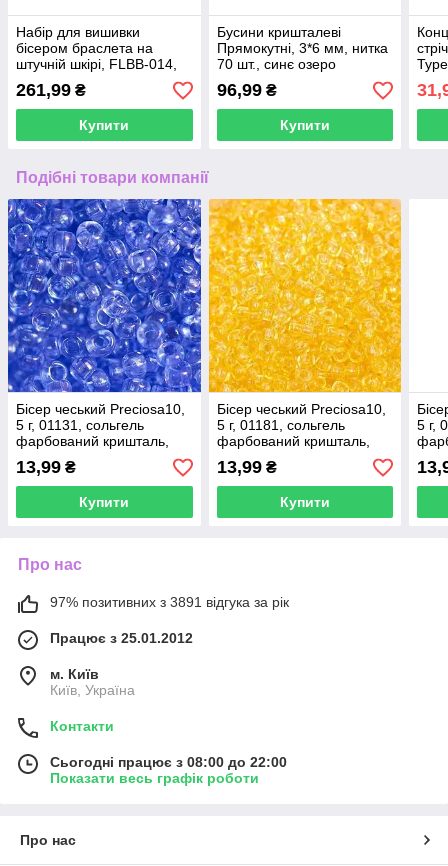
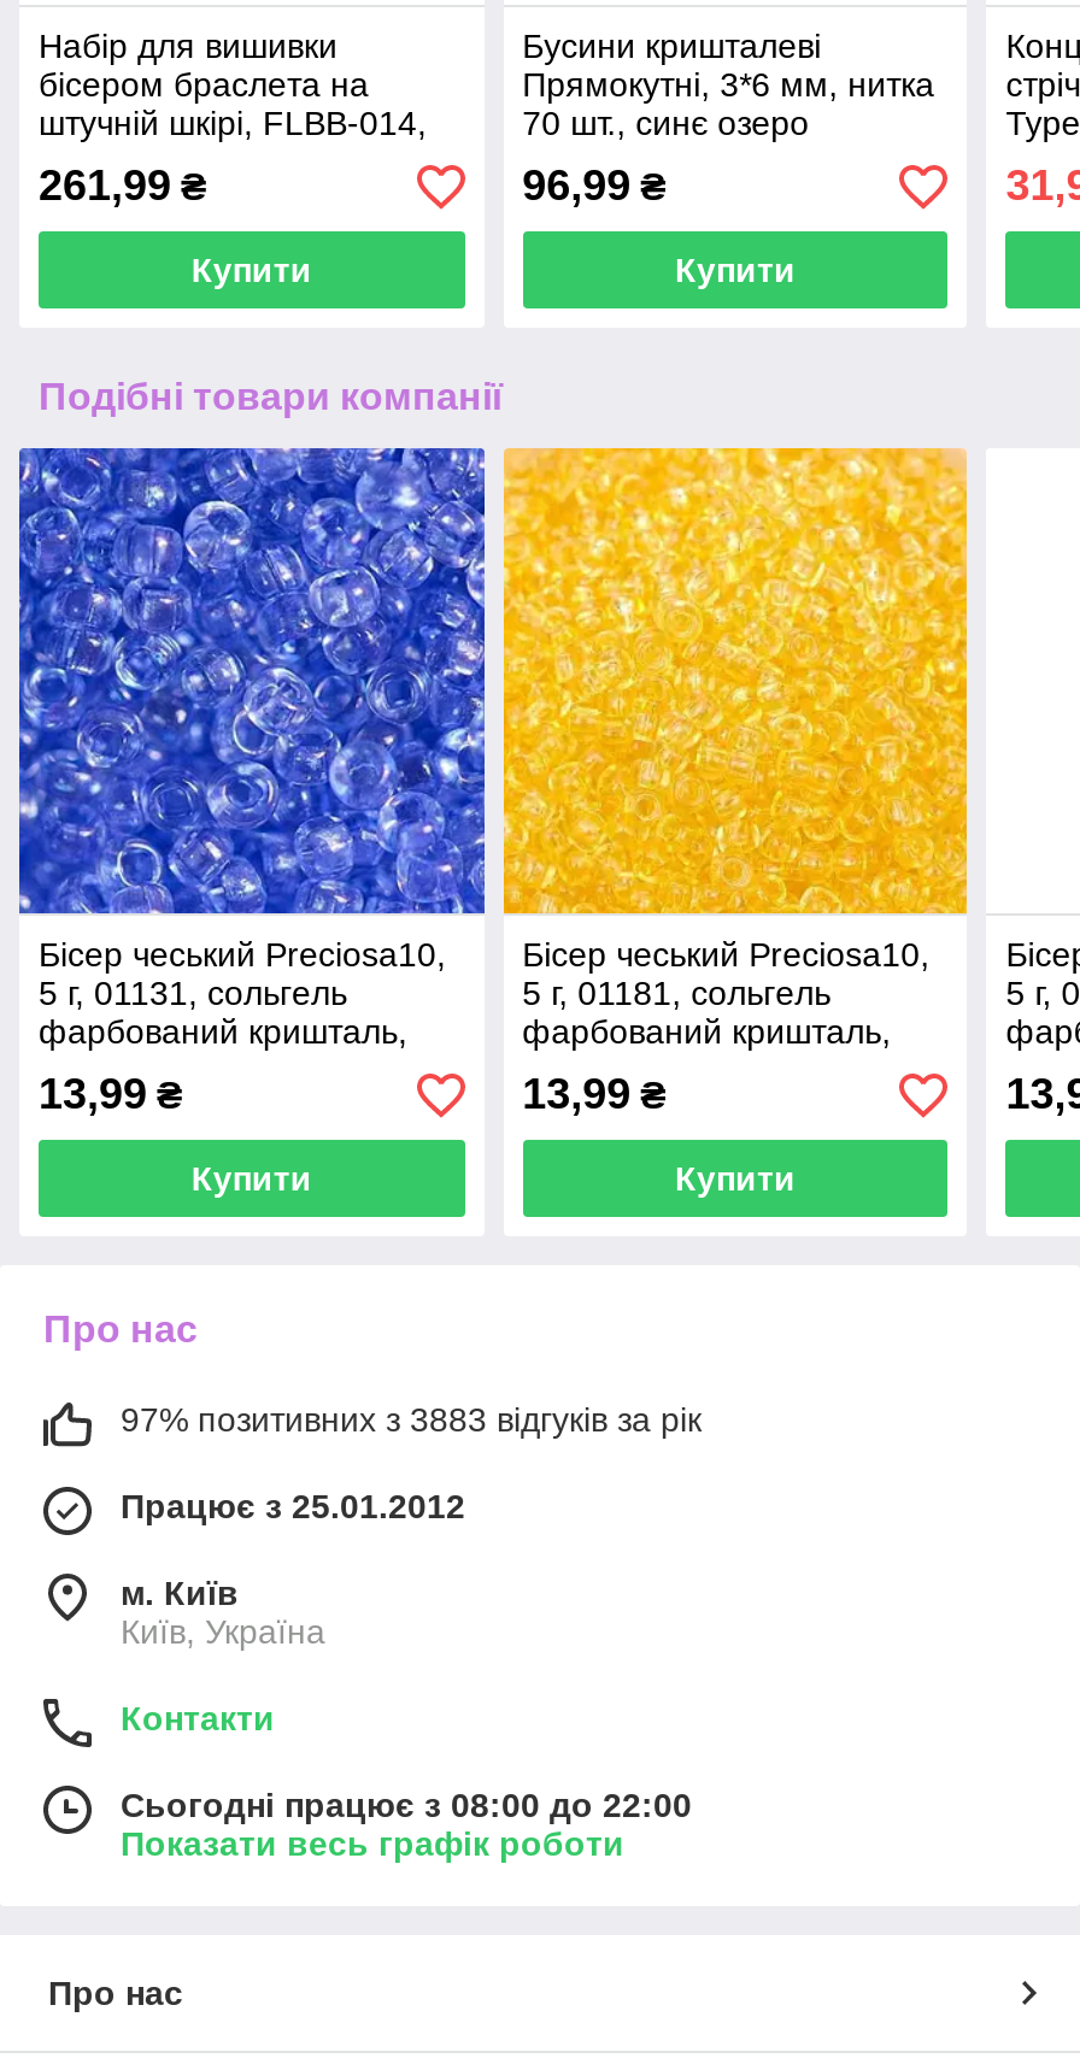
[50,594,289,610] 97% позитивних з 3891 відгука за рік -> [121,1400,702,1439] 97% позитивних з 3883 відгуків за рік

